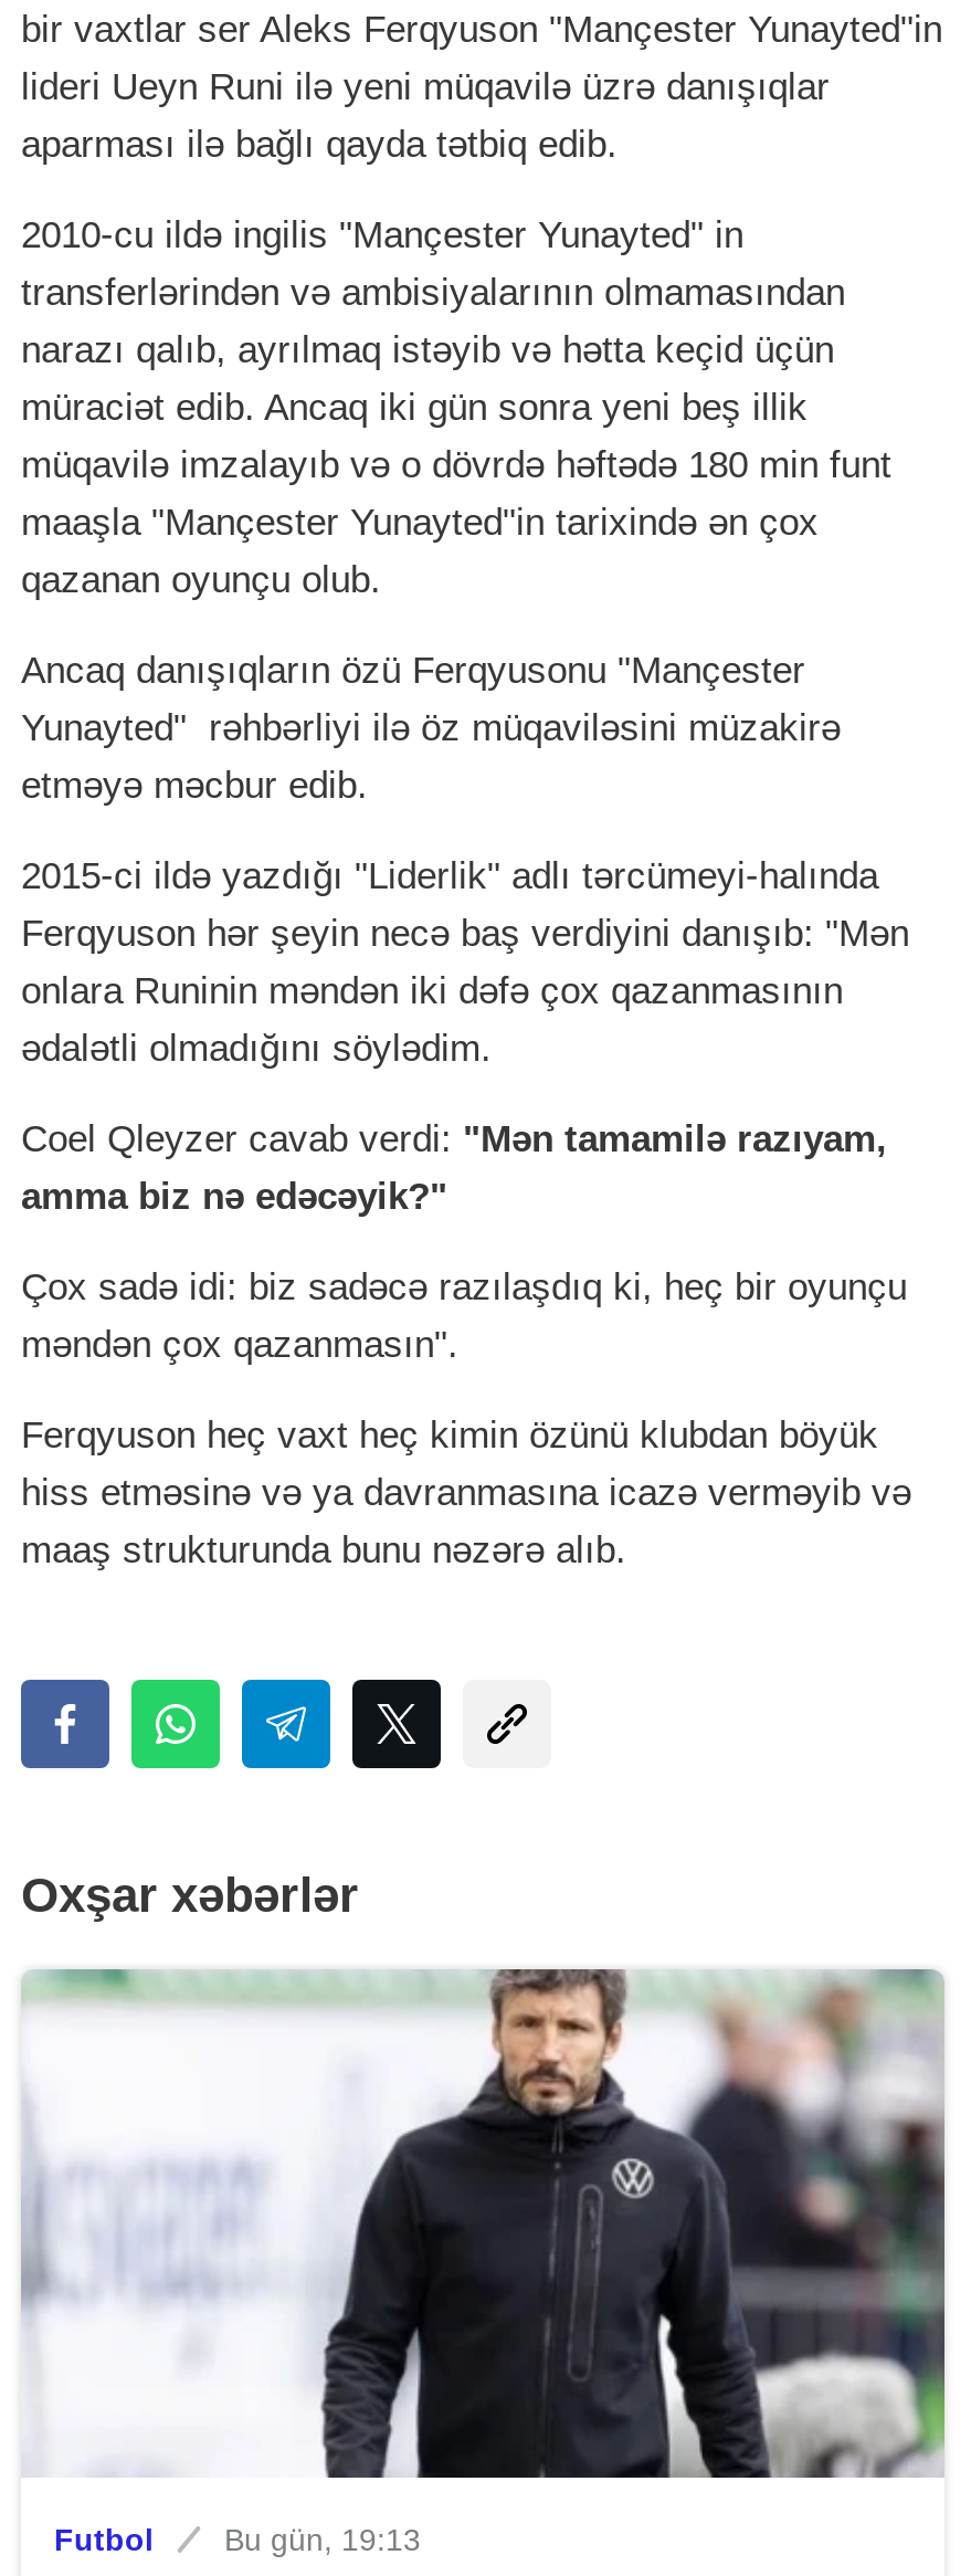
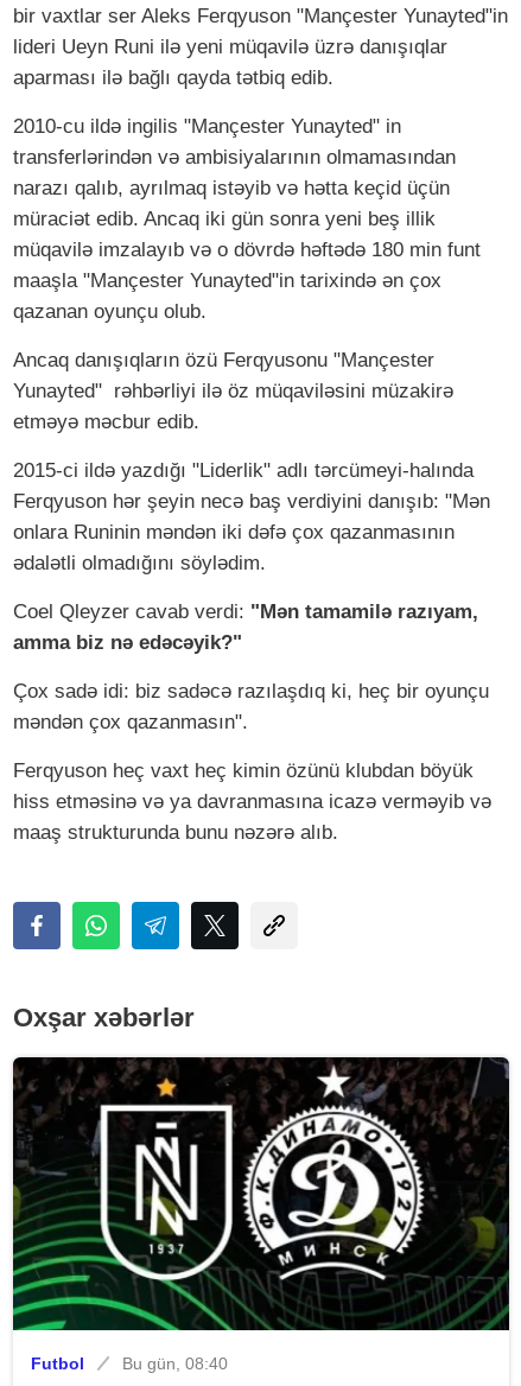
[21,1967,947,2557] [image] | Futbol Bu gün, 19:13 -> [12,1056,510,1373] [image] | Futbol Bu gün, 08:40

